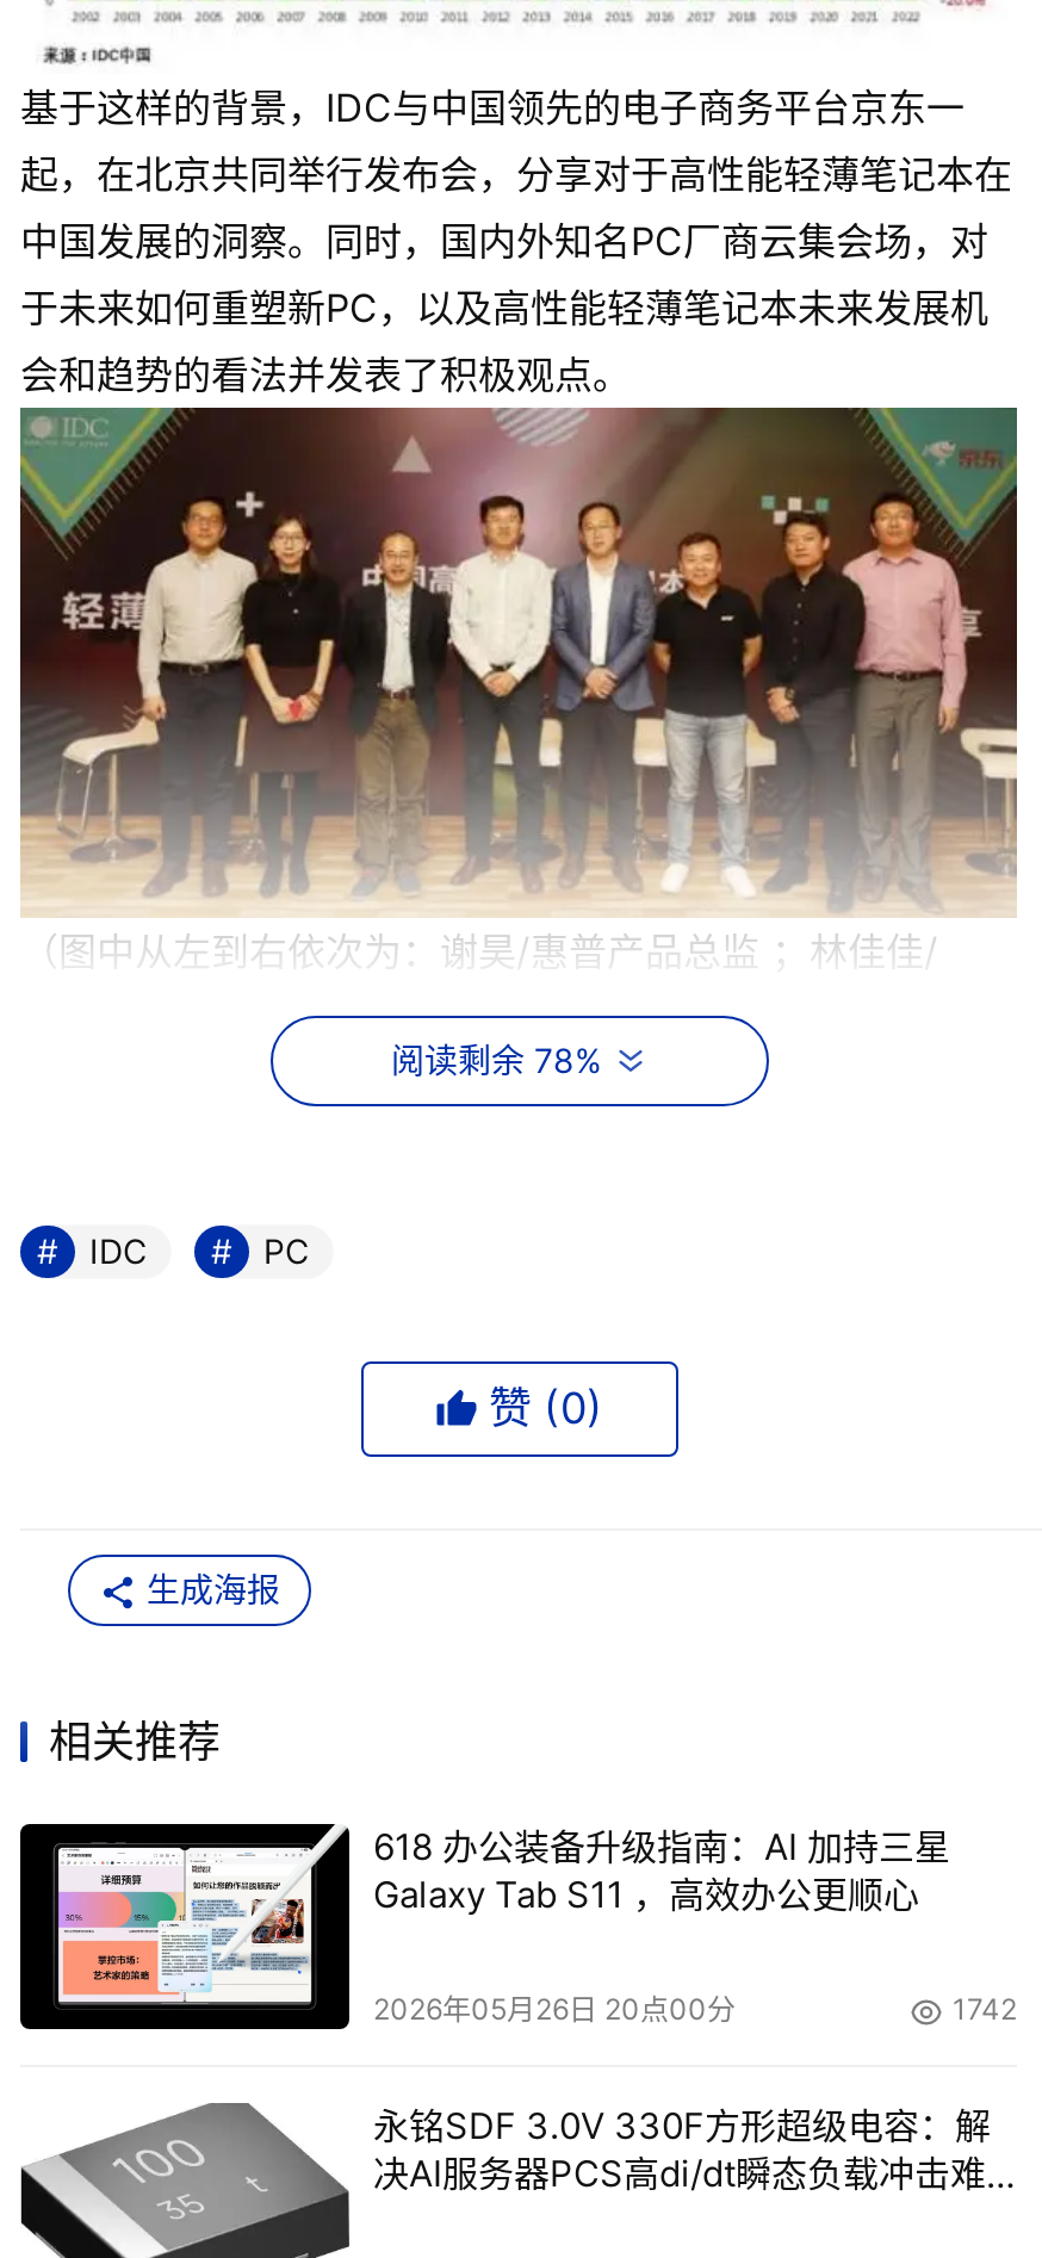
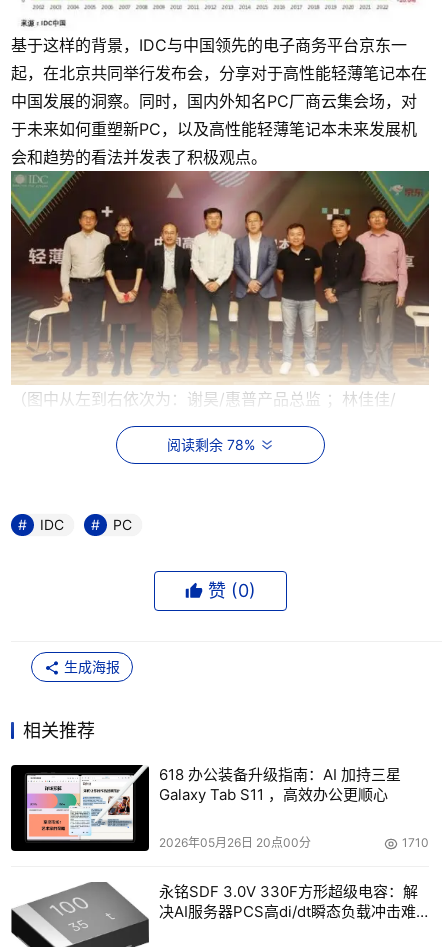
[953,1992,1017,2028] 1742 -> [402,835,429,850] 1710

